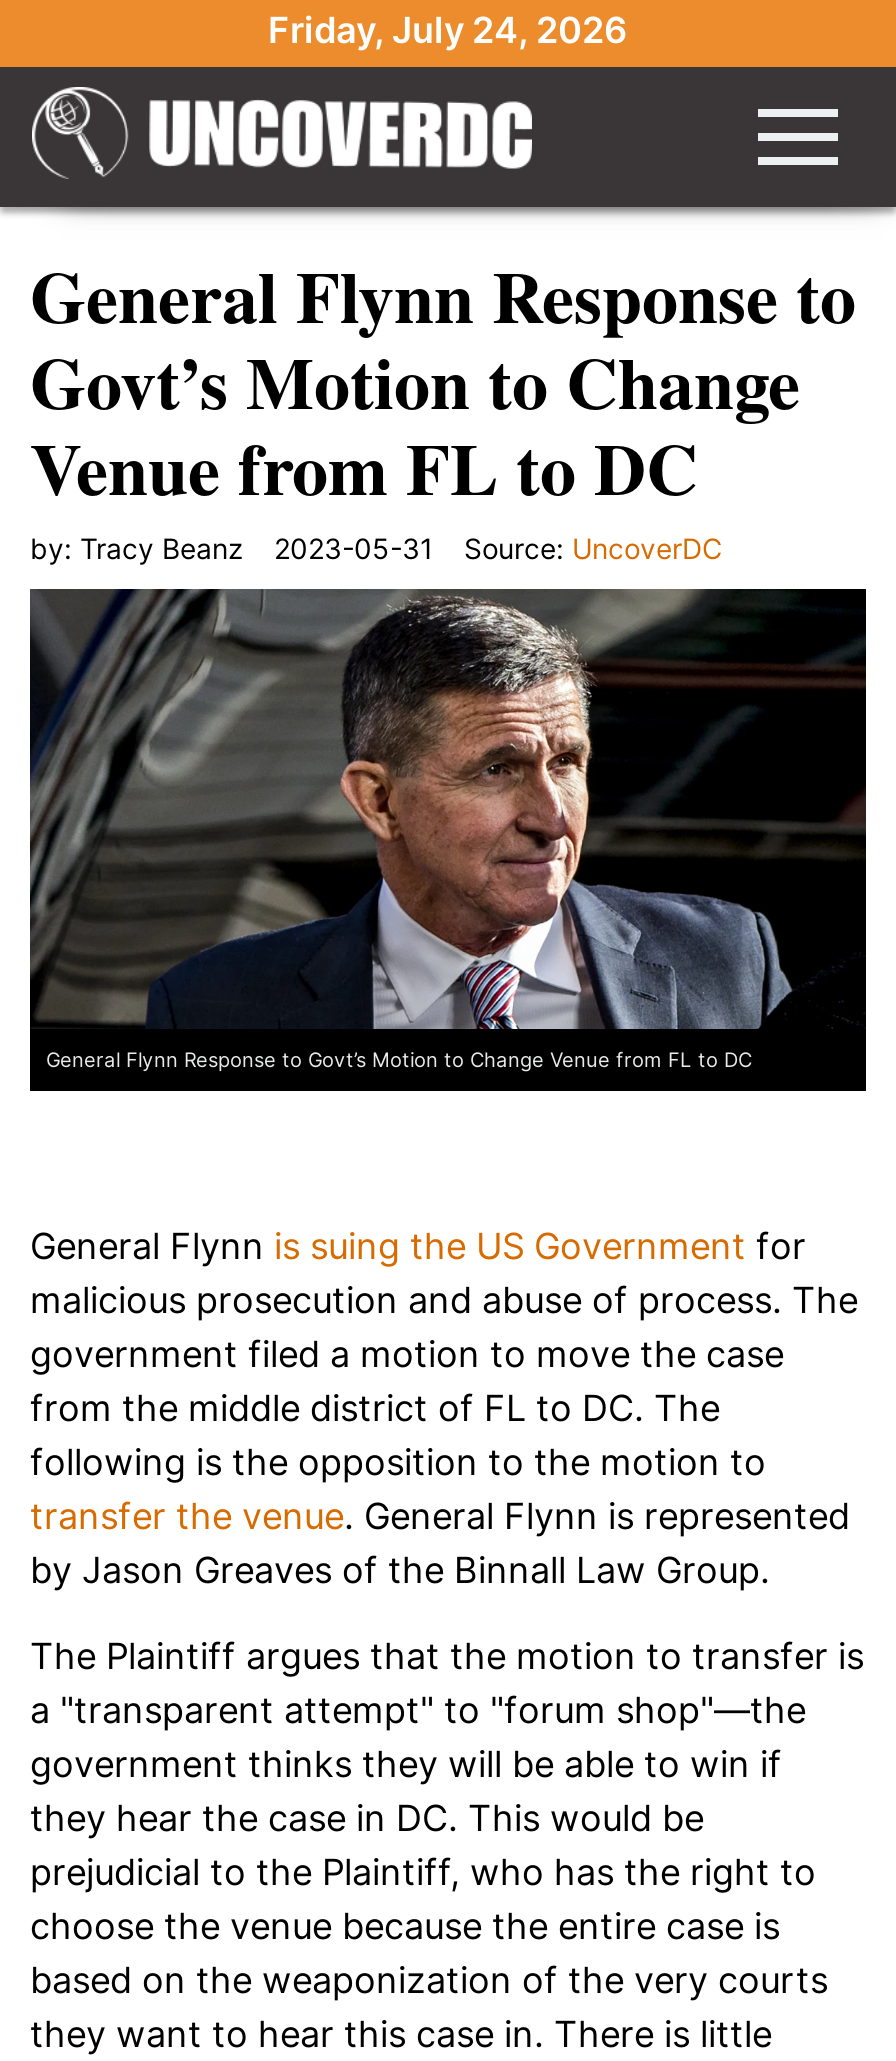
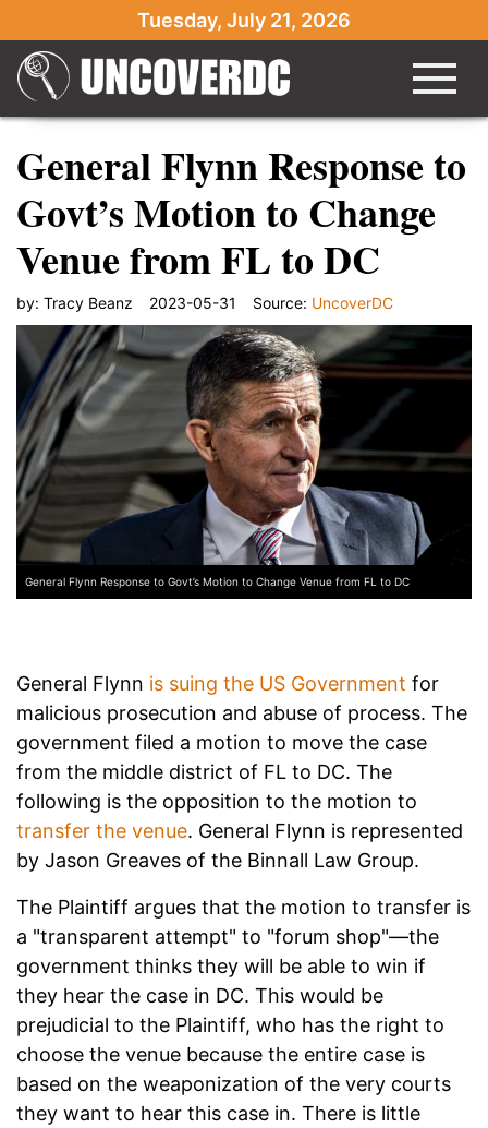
[268,9,628,51] Friday, July 24, 2026 -> [137,9,351,32] Tuesday, July 21, 2026

